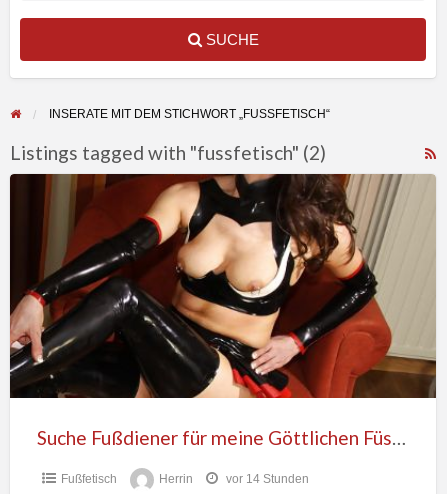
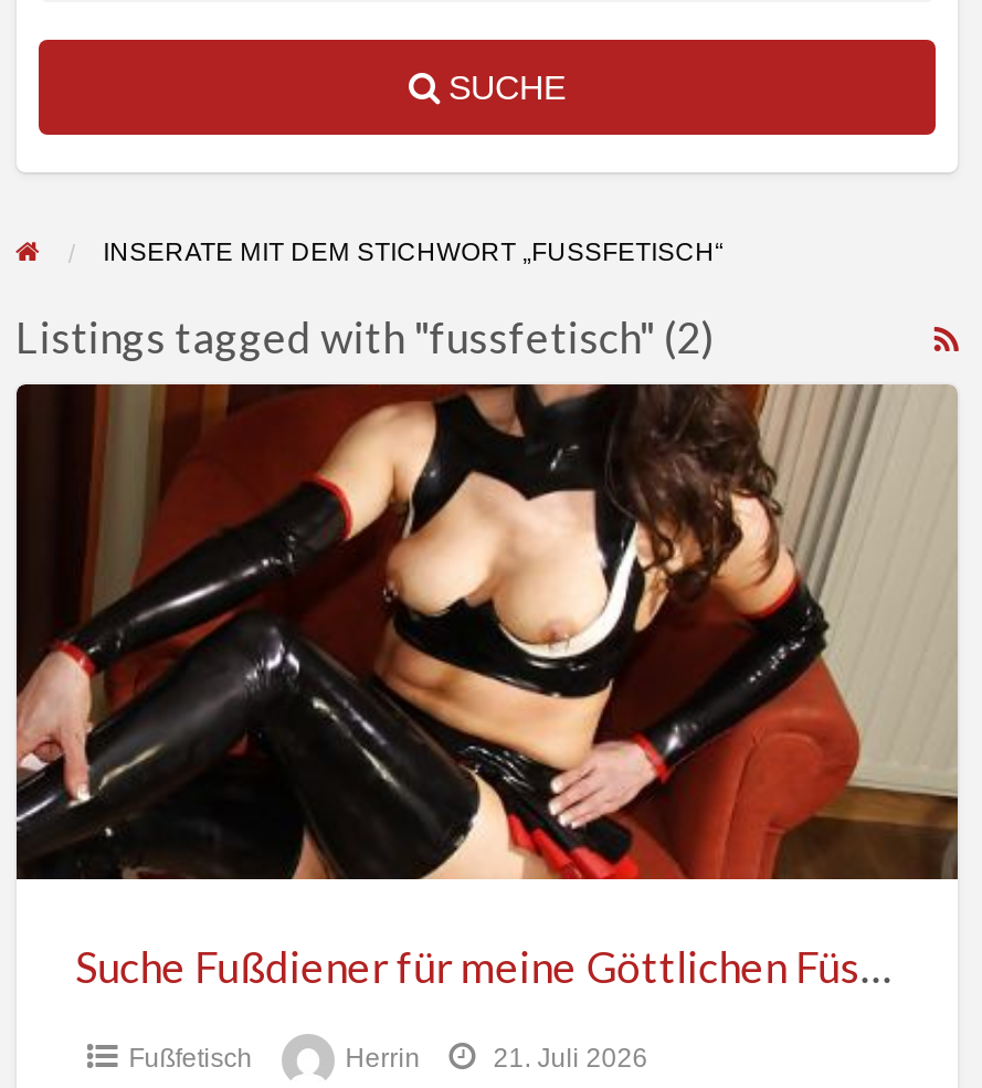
[223,472,309,486] vor 14 Stunden -> [486,1042,648,1073] 21. Juli 2026

